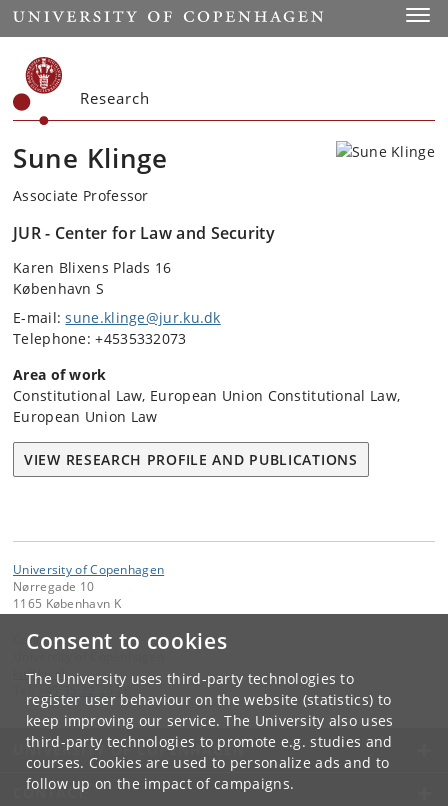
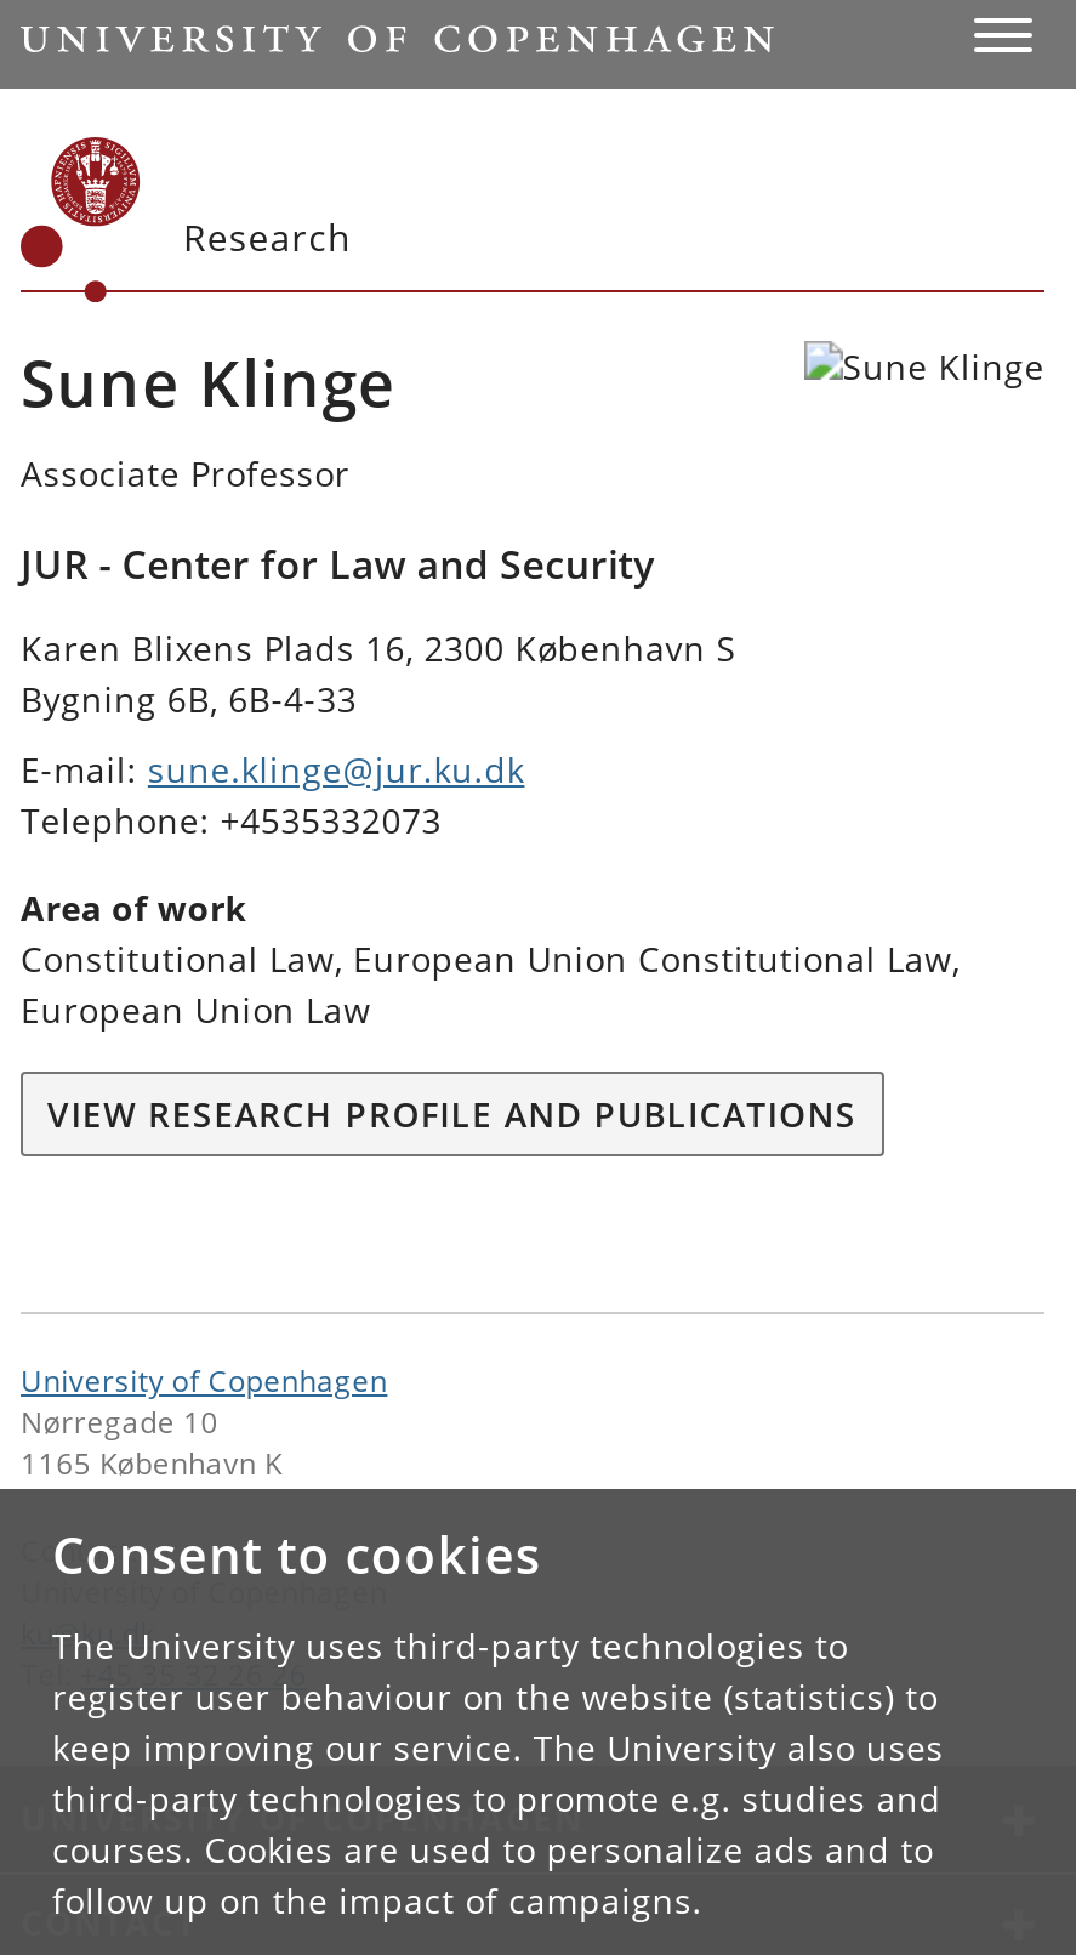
[13,258,172,298] Karen Blixens Plads 16 | København S -> [21,625,736,722] Karen Blixens Plads 16, 2300 København S | Bygning 6B, 6B-4-33

